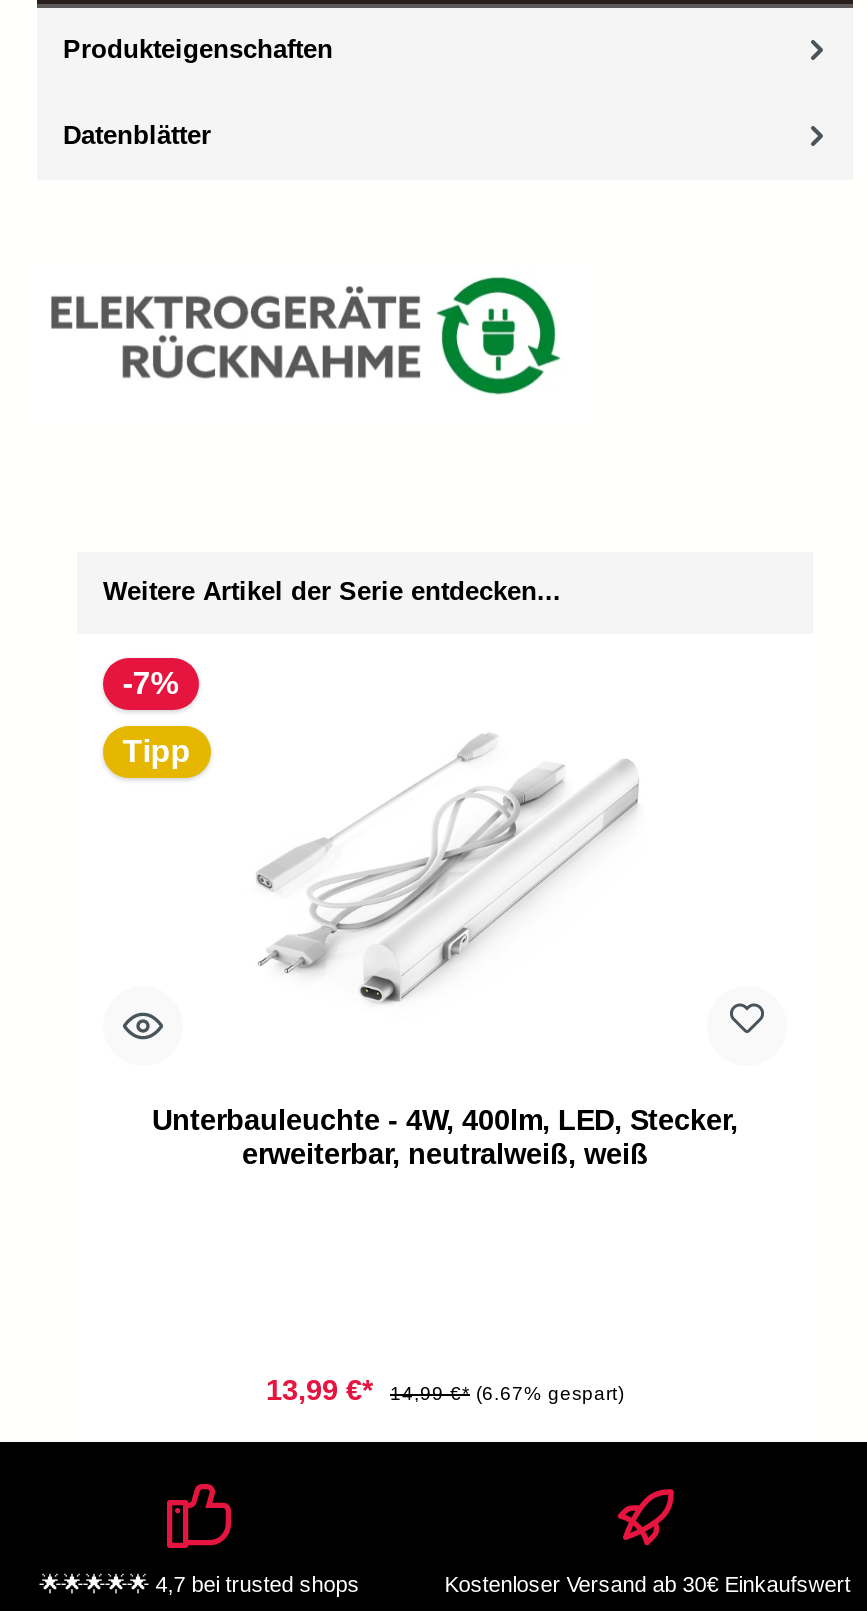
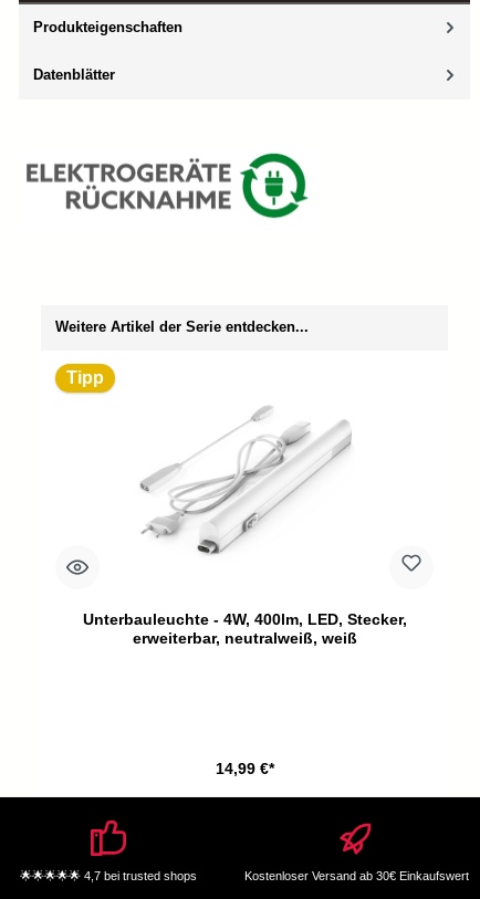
[123,667,179,701] -7% -> none
moved [123,734,191,768] -> [66,369,104,388]: Tipp
[266,1374,624,1406] 13,99 €* 14,99 €* (6.67% gespart) -> [215,759,274,777] 14,99 €*

